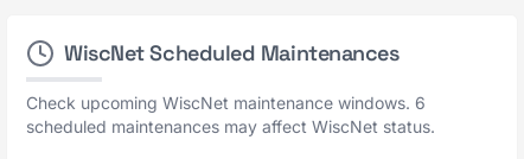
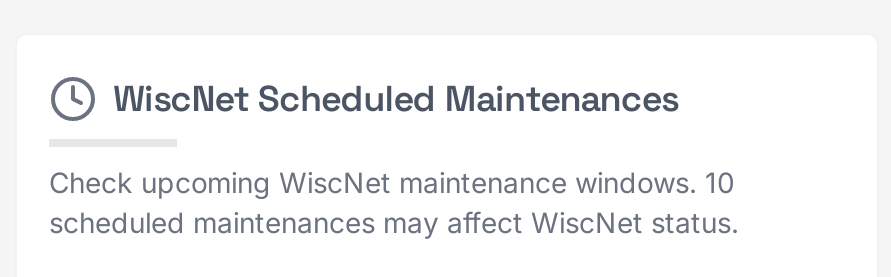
[26,93,426,113] Check upcoming WiscNet maintenance windows. 6 -> [49,165,735,199] Check upcoming WiscNet maintenance windows. 10

